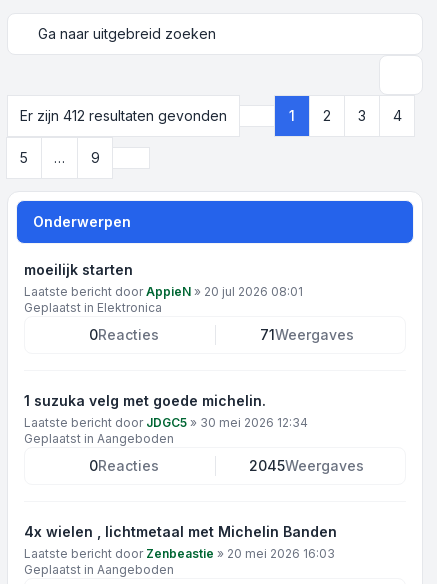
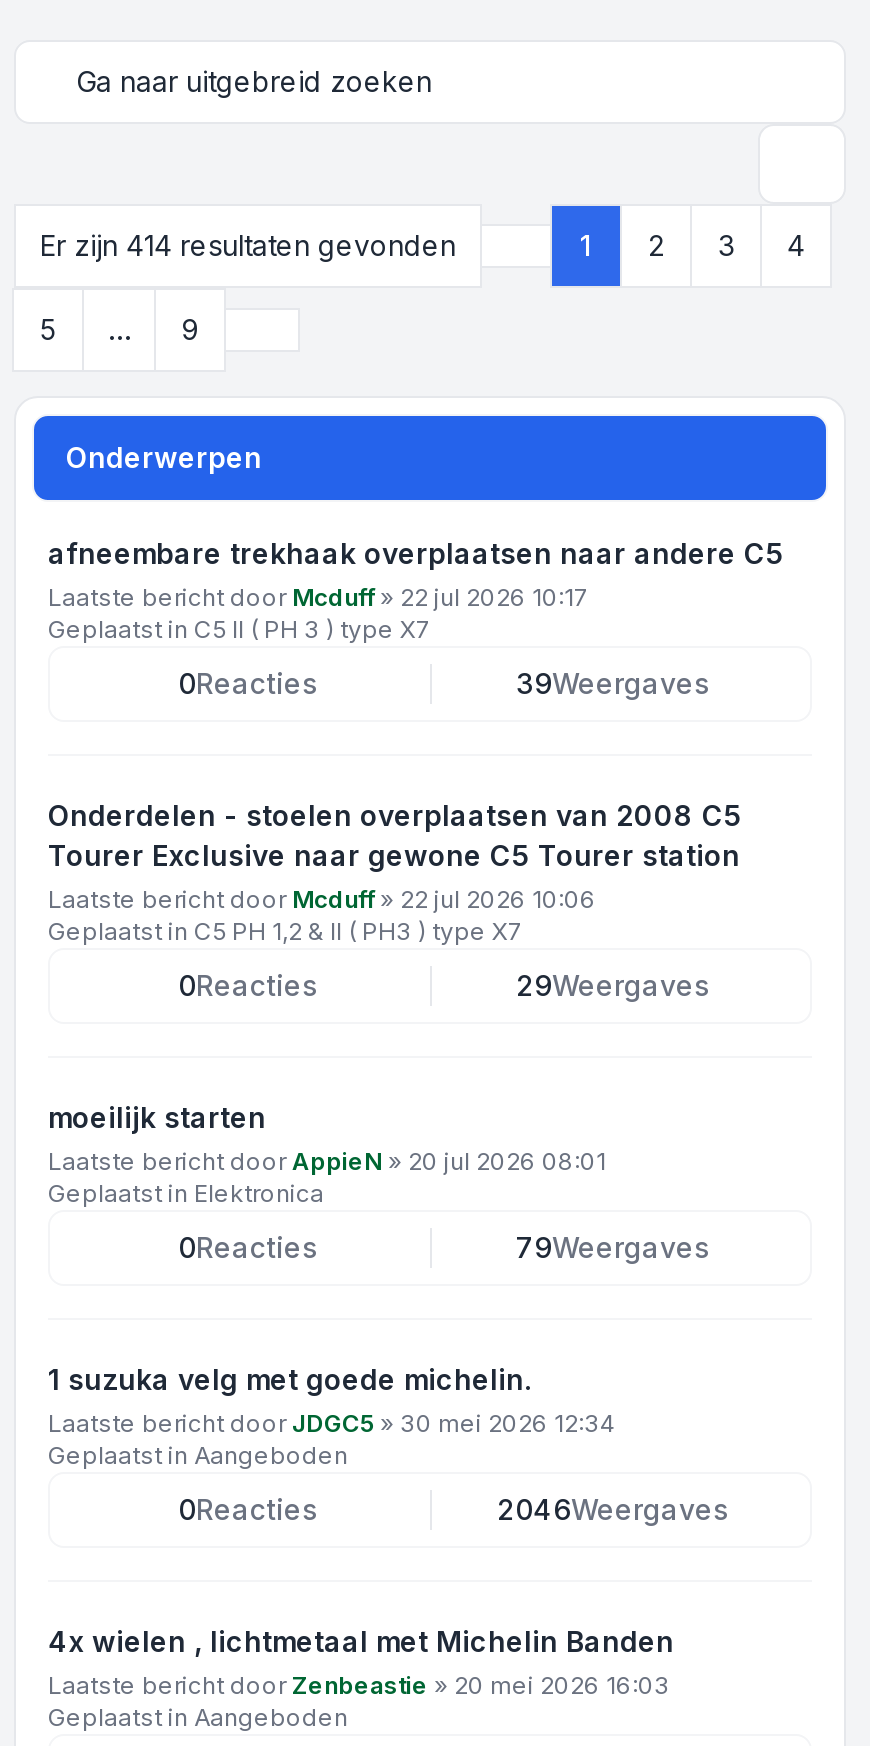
[20,107,227,124] Er zijn 412 resultaten gevonden -> [40,228,456,262] Er zijn 414 resultaten gevonden
none -> [48,536,784,700] afneembare trekhaak overplaatsen naar andere C5 | Laatste bericht door Mcduff» 22 jul 2026 10:17 | Geplaatst in C5 II ( PH 3 ) type X7 | 0Reacties | 39Weergaves
none -> [48,798,742,1002] Onderdelen - stoelen overplaatsen van 2008 C5 | Tourer Exclusive naar gewone C5 Tourer station | Laatste bericht door Mcduff» 22 jul 2026 10:06 | Geplaatst in C5 PH 1,2 & II ( PH3 ) type X7 | 0Reacties | 29Weergaves
[259,326,353,343] 71Weergaves -> [516,1230,710,1264] 79Weergaves
[249,457,364,474] 2045Weergaves -> [497,1492,729,1526] 2046Weergaves

